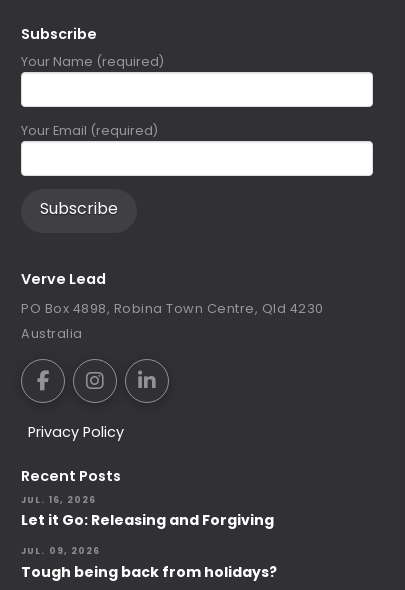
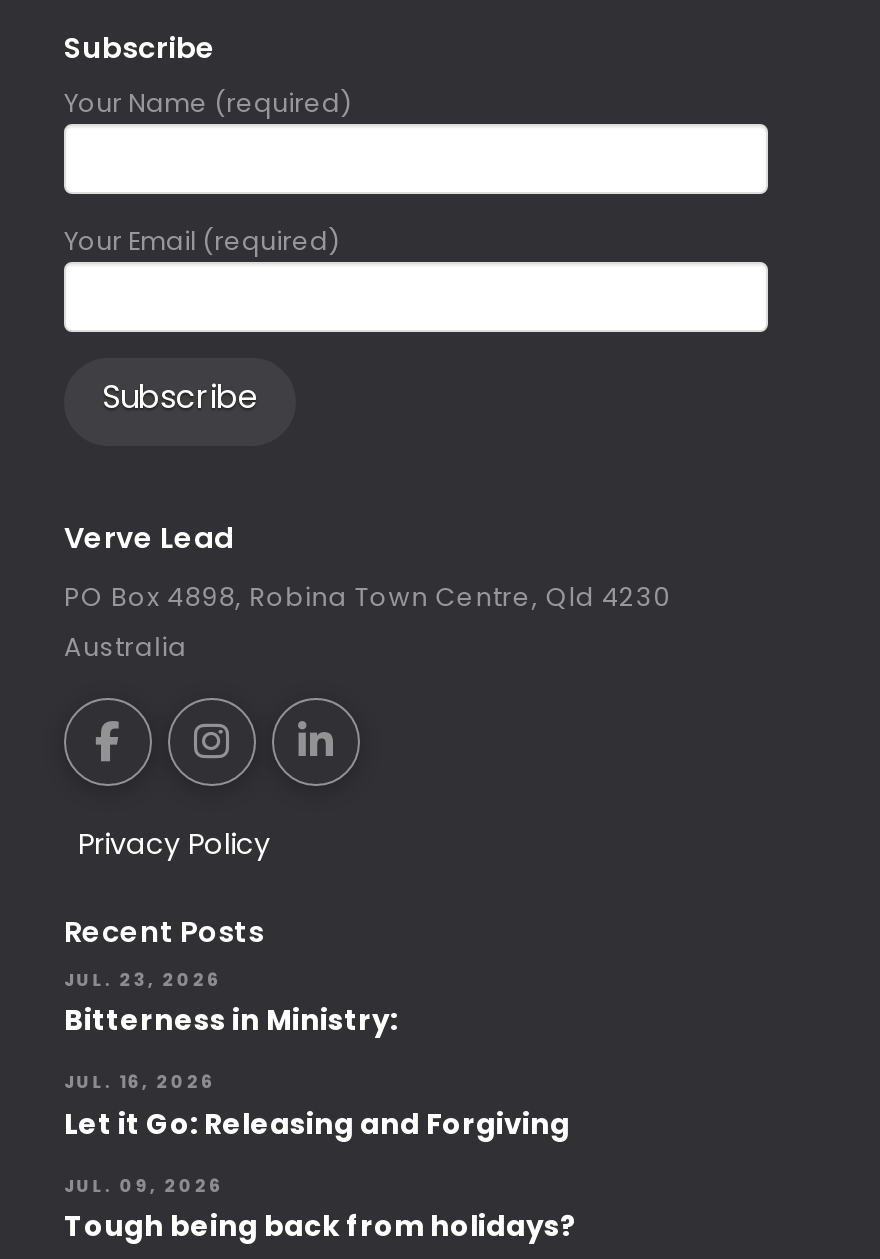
none -> [64,967,404,1041] JUL. 23, 2026 | Bitterness in Ministry:

